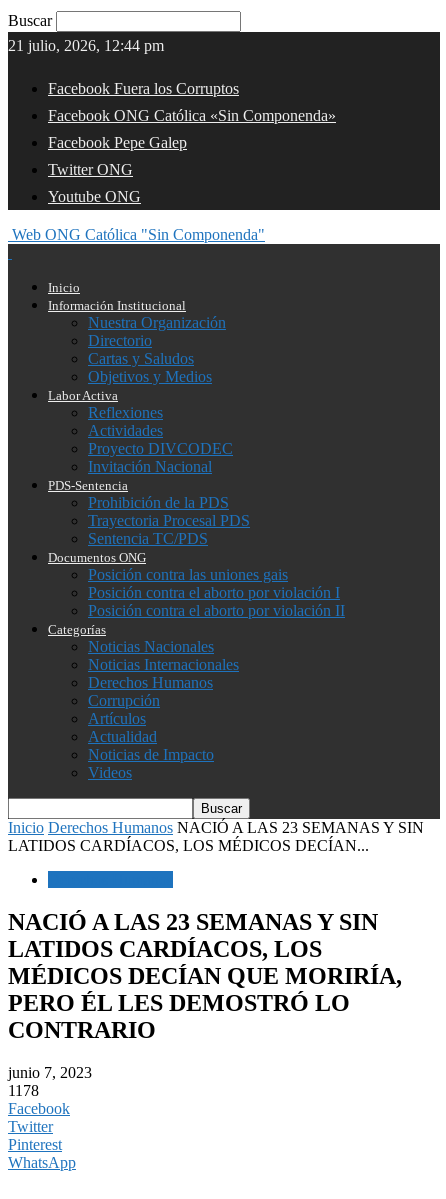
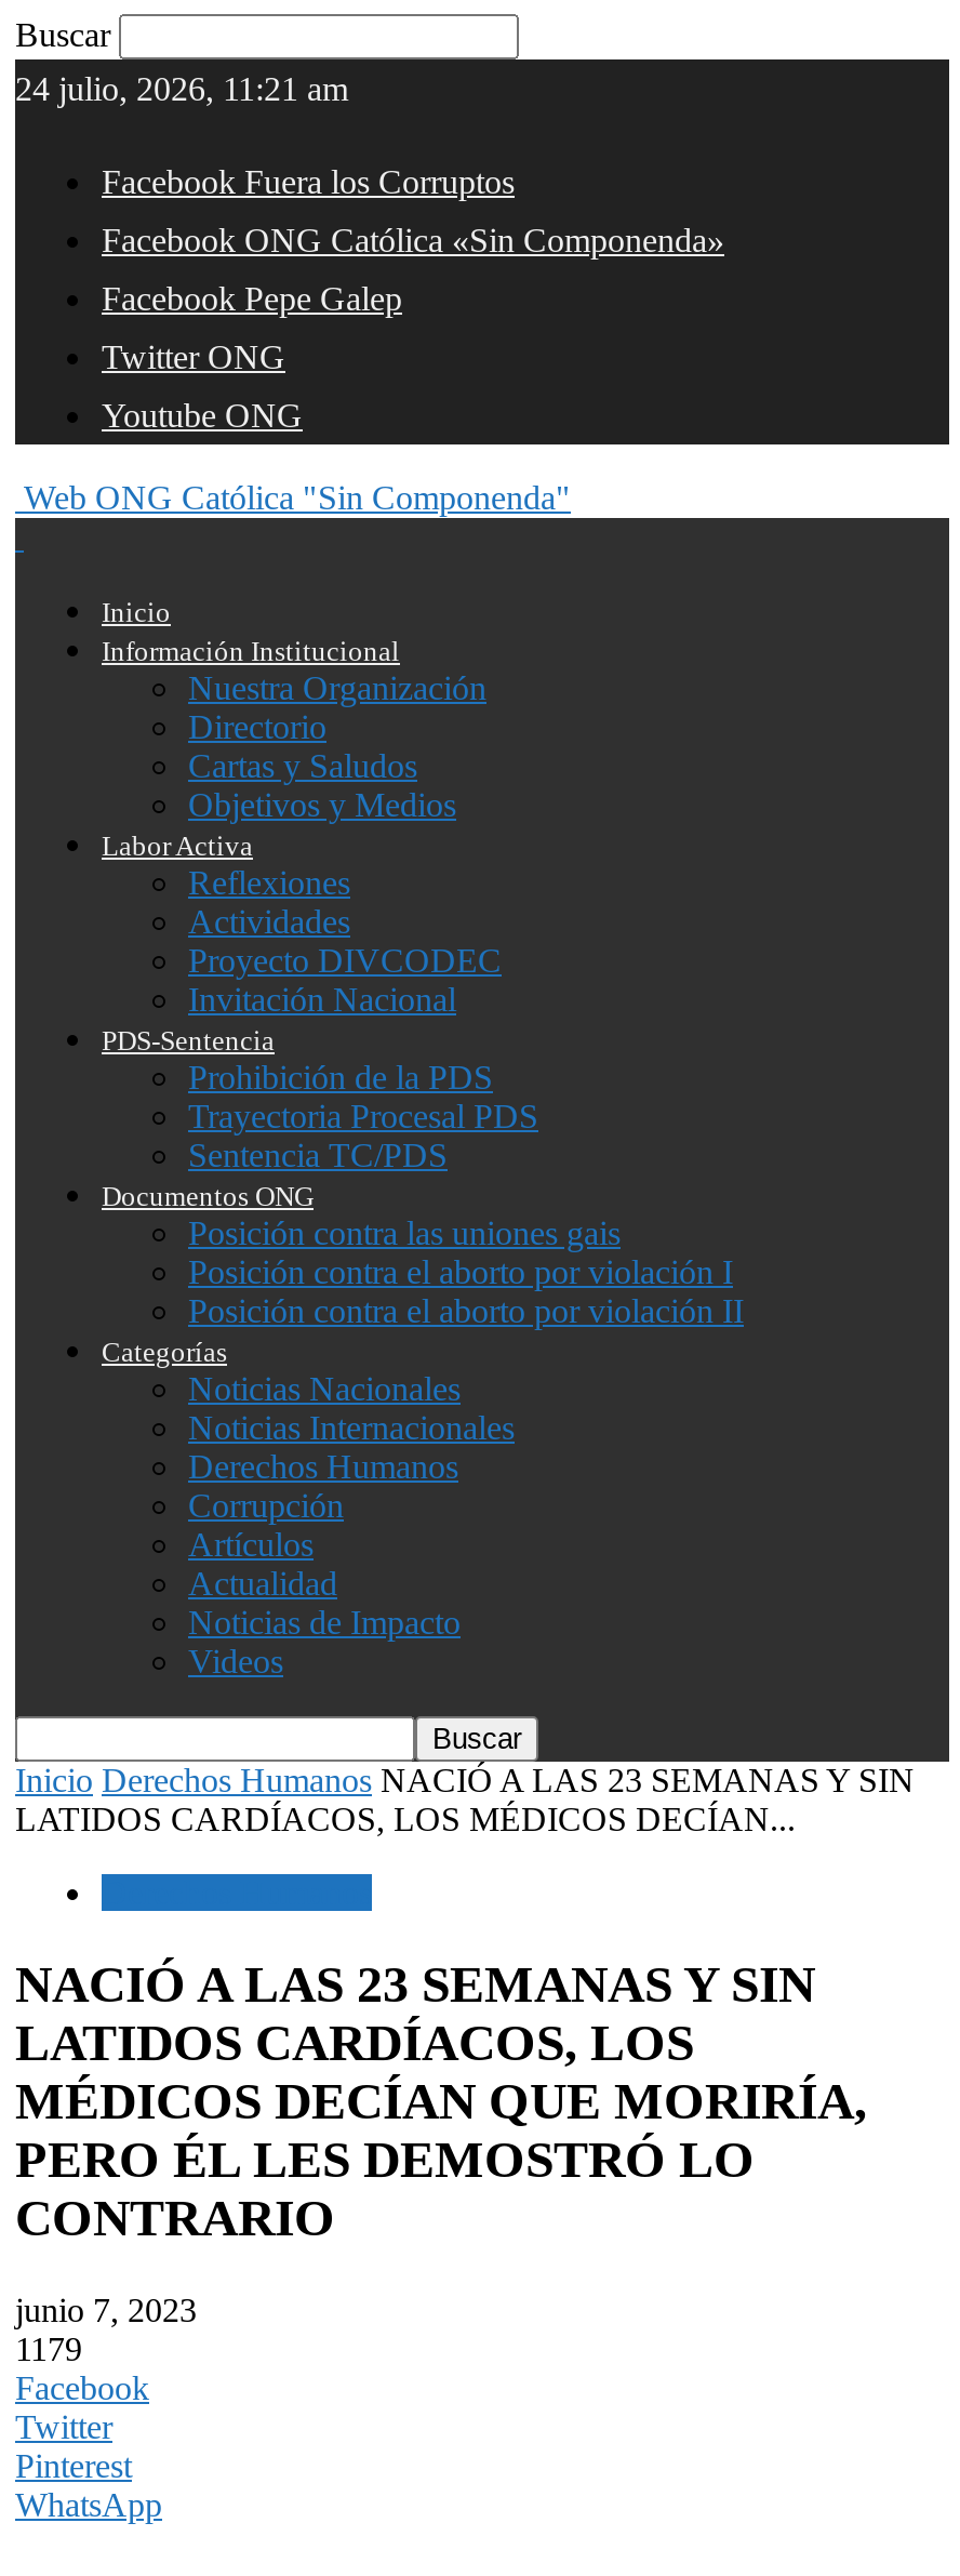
[8,37,164,54] 21 julio, 2026, 12:44 pm -> [15,70,348,107] 24 julio, 2026, 11:21 am
[8,1082,39,1099] 1178 -> [15,2330,82,2367] 1179

